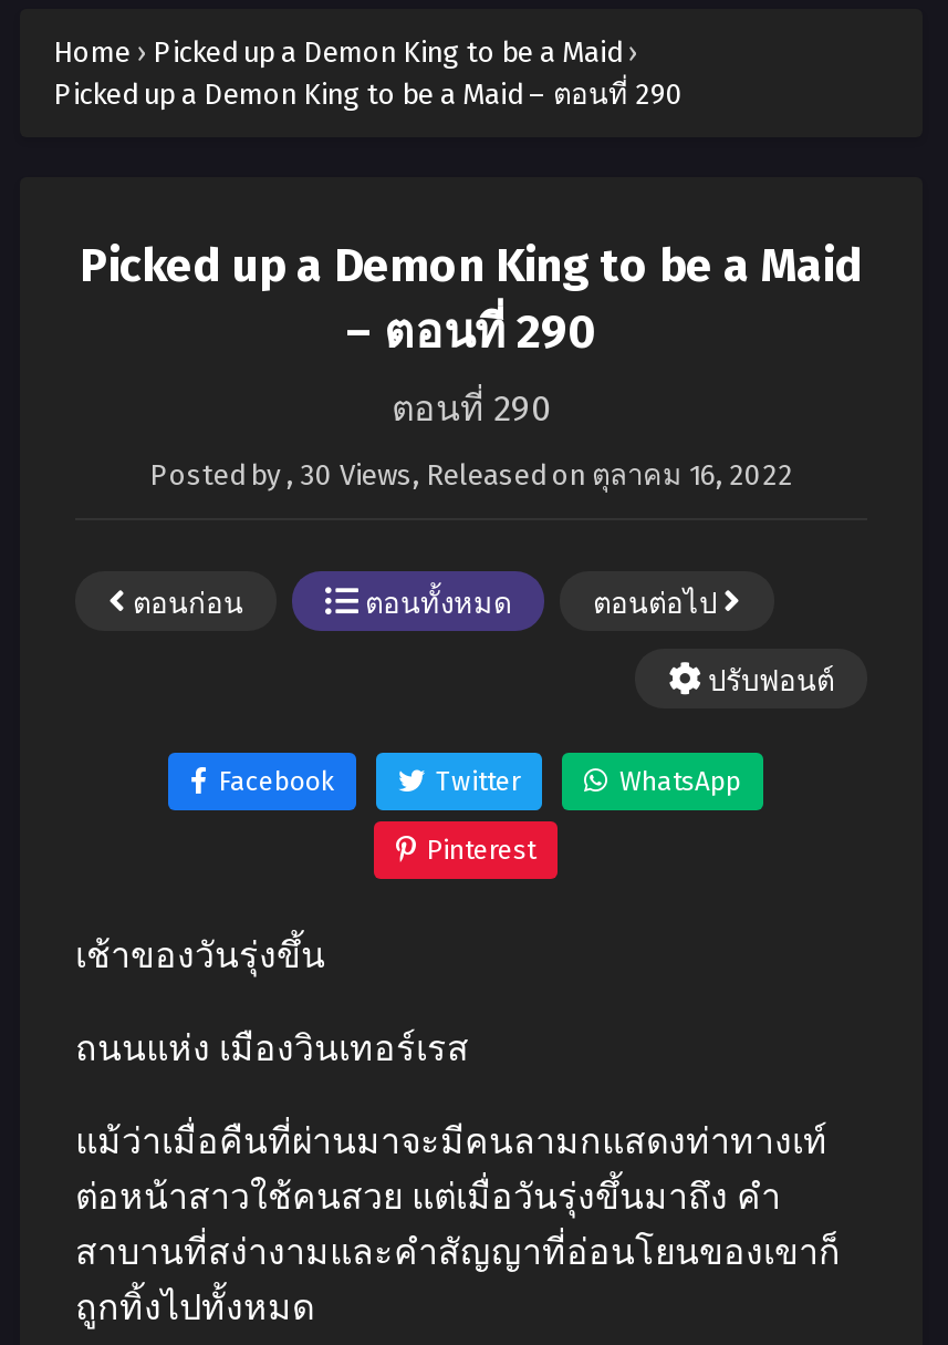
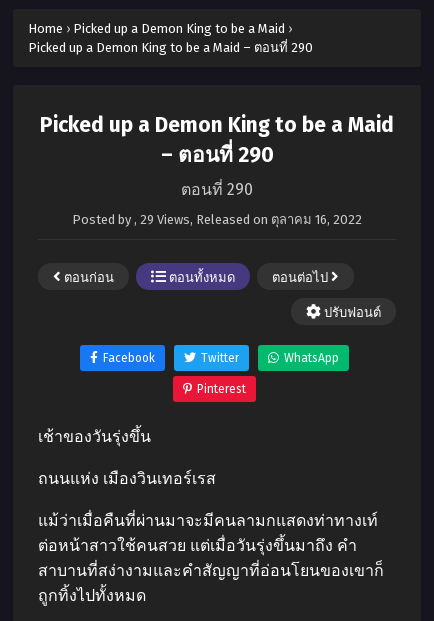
[149,458,793,492] Posted by, 30 Views, Released onตุลาคม 16, 2022 -> [72,212,362,227] Posted by, 29 Views, Released onตุลาคม 16, 2022

